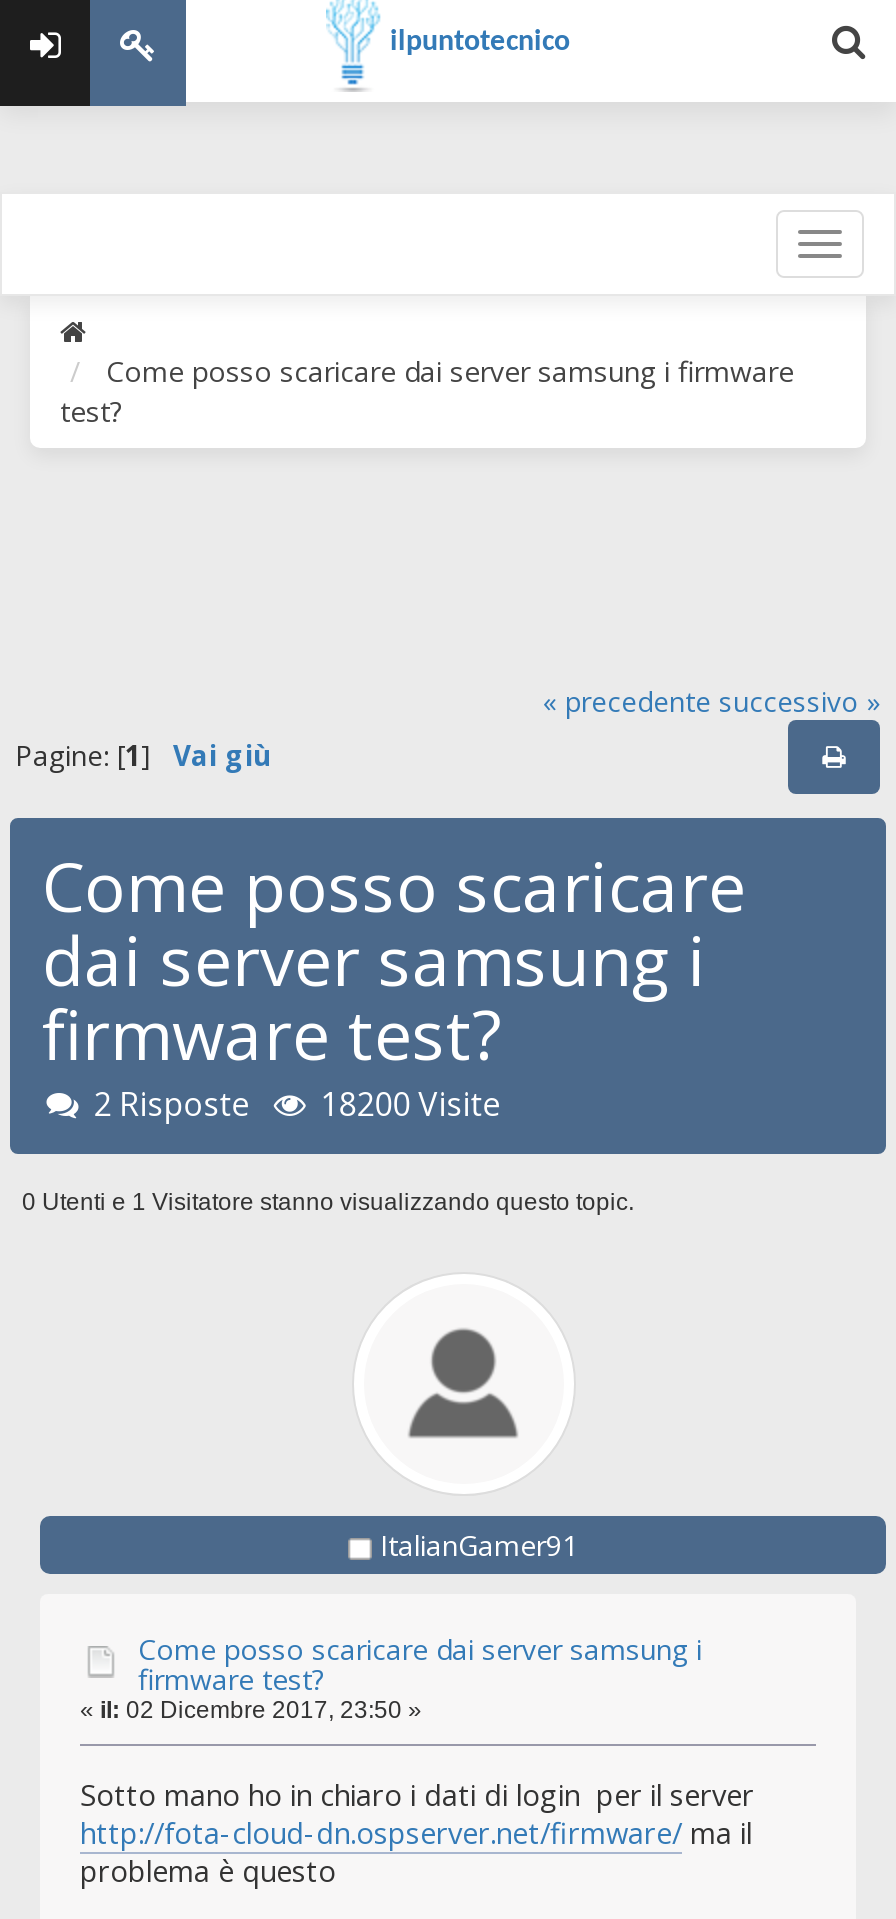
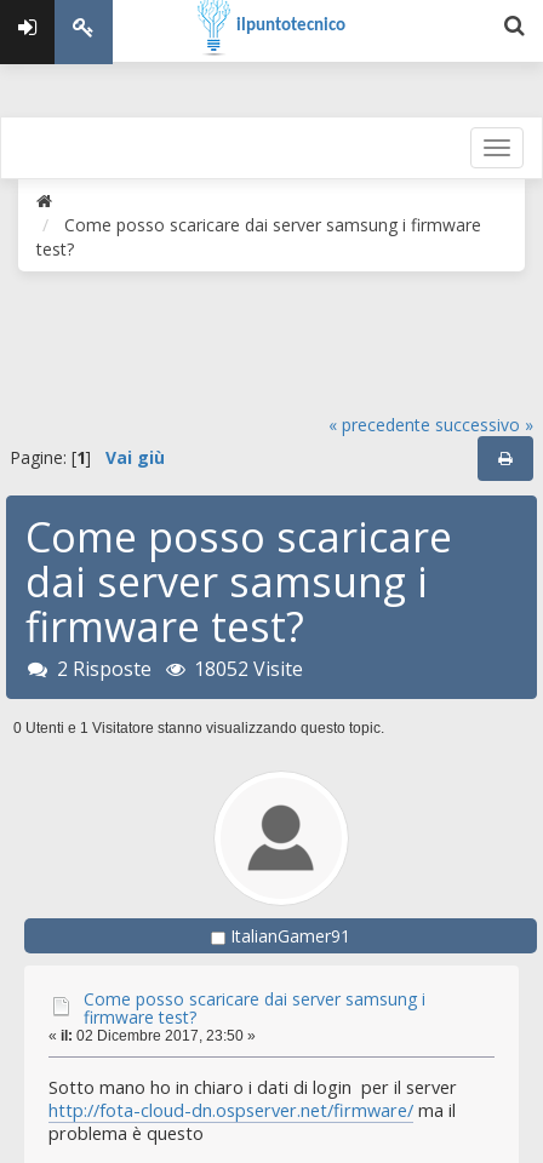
[93,1082,500,1126] 2 Risposte 18200 Visite -> [56,655,303,682] 2 Risposte 18052 Visite

